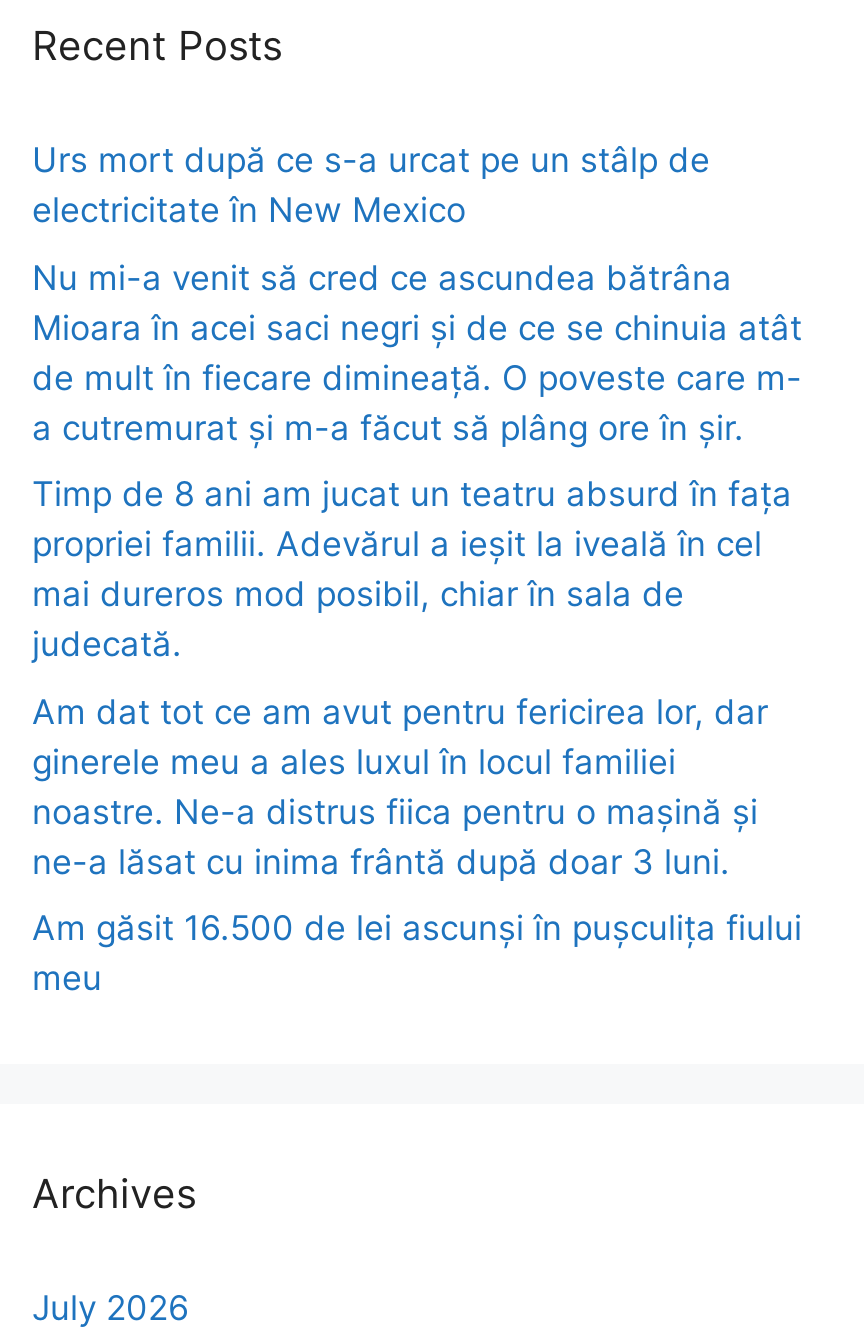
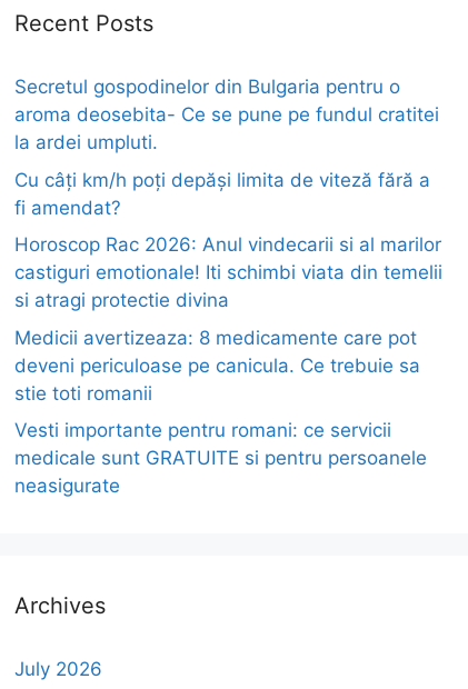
[32,141,710,231] Urs mort după ce s-a urcat pe un stâlp de | electricitate în New Mexico -> [14,76,439,154] Secretul gospodinelor din Bulgaria pentru o | aroma deosebita- Ce se pune pe fundul cratitei | la ardei umpluti.
[32,258,802,448] Nu mi-a venit să cred ce ascundea bătrâna | Mioara în acei saci negri și de ce se chinuia atât | de mult în fiecare dimineață. O poveste care m- | a cutremurat și m-a făcut să plâng ore în șir. -> [14,169,430,219] Cu câți km/h poți depăși limita de viteză fără a | fi amendat?
[32,475,792,665] Timp de 8 ani am jucat un teatru absurd în fața | propriei familii. Adevărul a ieșit la iveală în cel | mai dureros mod posibil, chiar în sala de | judecată. -> [14,234,442,312] Horoscop Rac 2026: Anul vindecarii si al marilor | castiguri emotionale! Iti schimbi viata din temelii | si atragi protectie divina
[32,692,768,882] Am dat tot ce am avut pentru fericirea lor, dar | ginerele meu a ales luxul în locul familiei | noastre. Ne-a distrus fiica pentru o mașină și | ne-a lăsat cu inima frântă după doar 3 luni. -> [14,327,420,404] Medicii avertizeaza: 8 medicamente care pot | deveni periculoase pe canicula. Ce trebuie sa | stie toti romanii
[32,909,802,999] Am găsit 16.500 de lei ascunși în pușculița fiului | meu -> [14,419,427,497] Vesti importante pentru romani: ce servicii | medicale sunt GRATUITE si pentru persoanele | neasigurate

